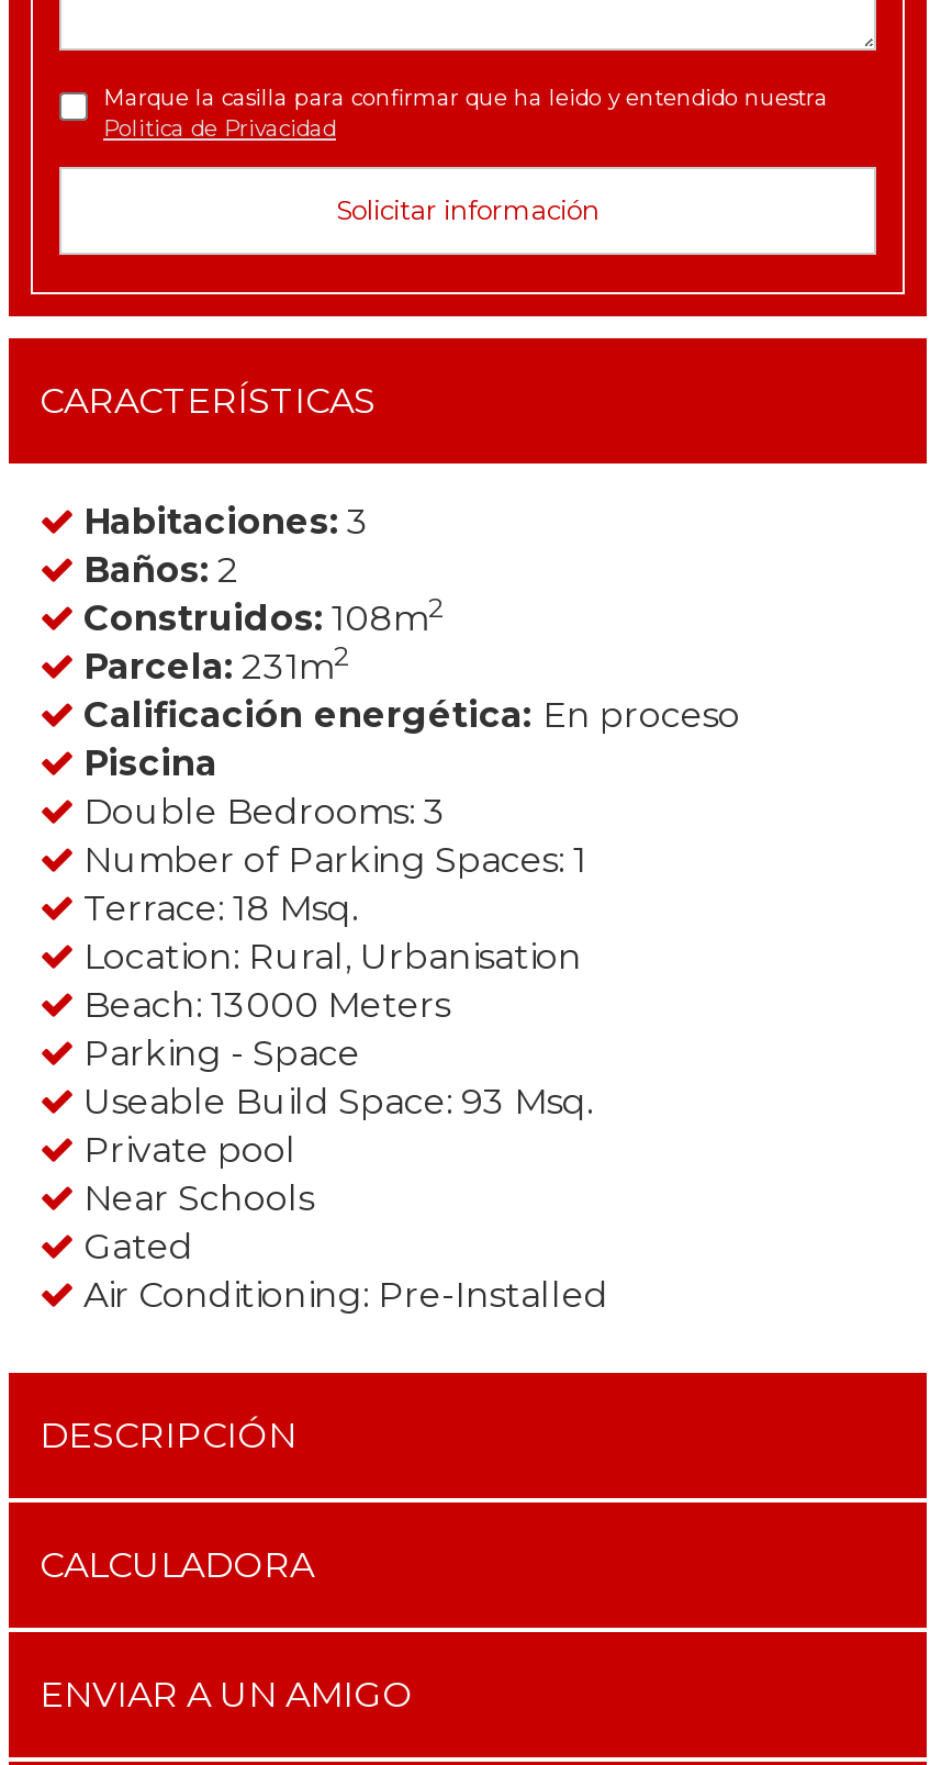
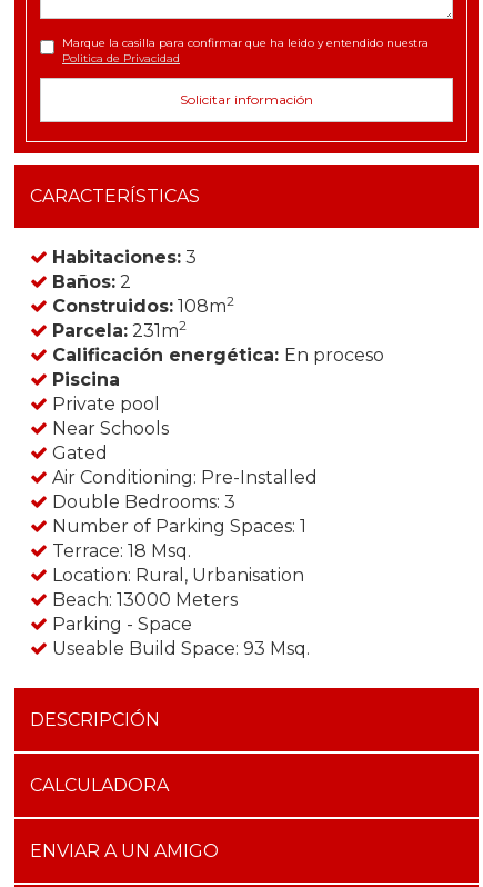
moved [75,791,593,1122] -> [48,491,310,659]: Double Bedrooms: 3 | Number of Parking Spaces: 1 | Terrace: 18 Msq. | Location: Rural, Urbanisation | Beach: 13000 Meters | Parking - Space | Useable Build Space: 93 Msq.
moved [75,1129,608,1316] -> [48,393,318,488]: Private pool | Near Schools | Gated | Air Conditioning: Pre-Installed

